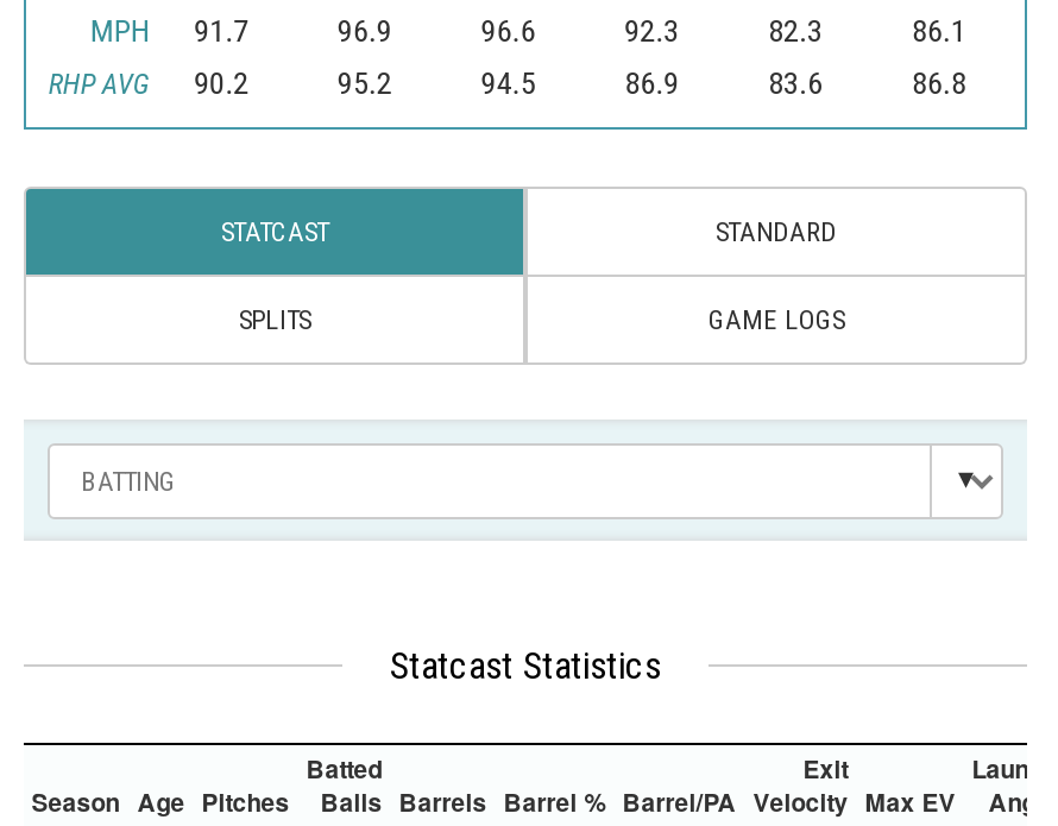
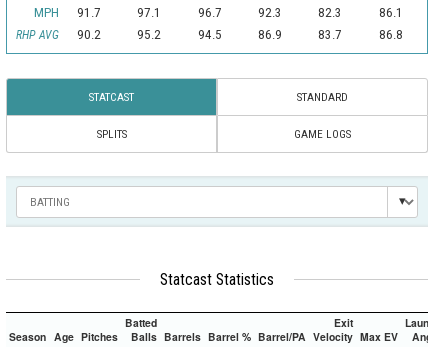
[337,12,392,48] 96.9 -> [137,5,161,20] 97.1
[481,12,536,48] 96.6 -> [198,5,222,20] 96.7
[768,65,823,102] 83.6 -> [318,27,342,42] 83.7

